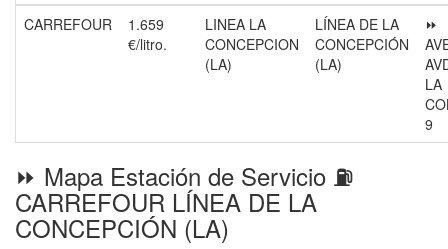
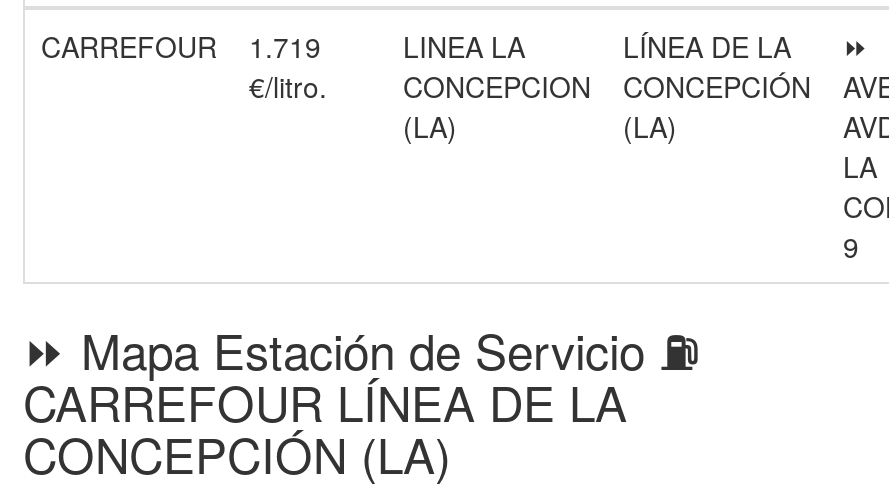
[24,14,164,34] CARREFOUR 1.659 -> [41,26,321,66] CARREFOUR 1.719

